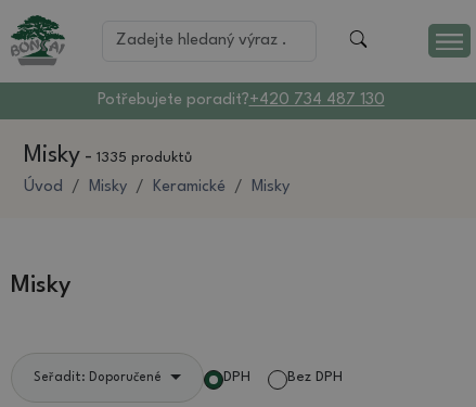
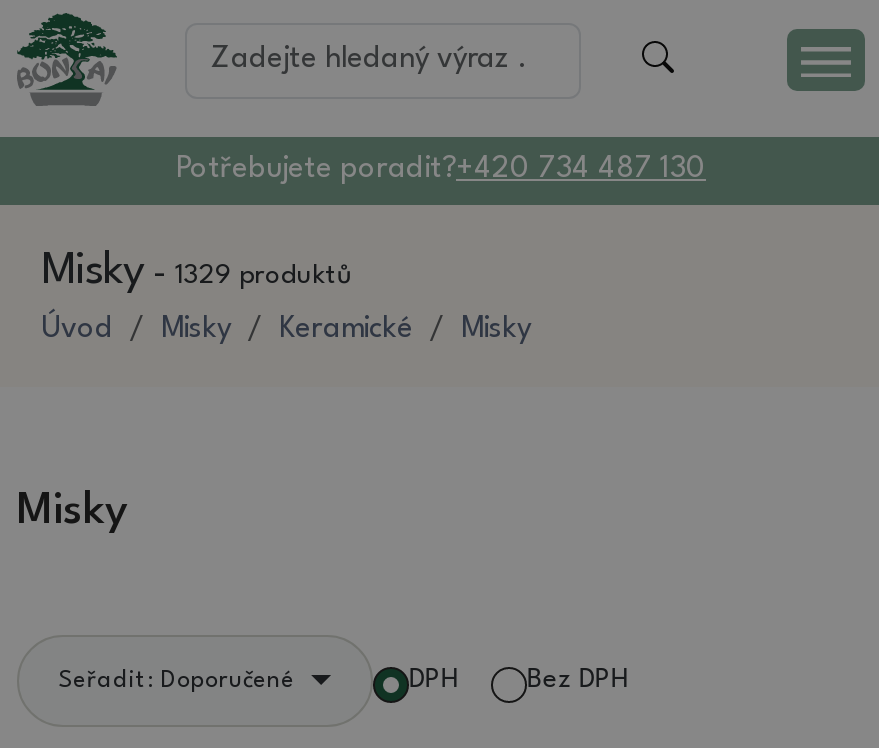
[24,144,192,167] Misky - 1335 produktů -> [41,250,351,294] Misky - 1329 produktů

